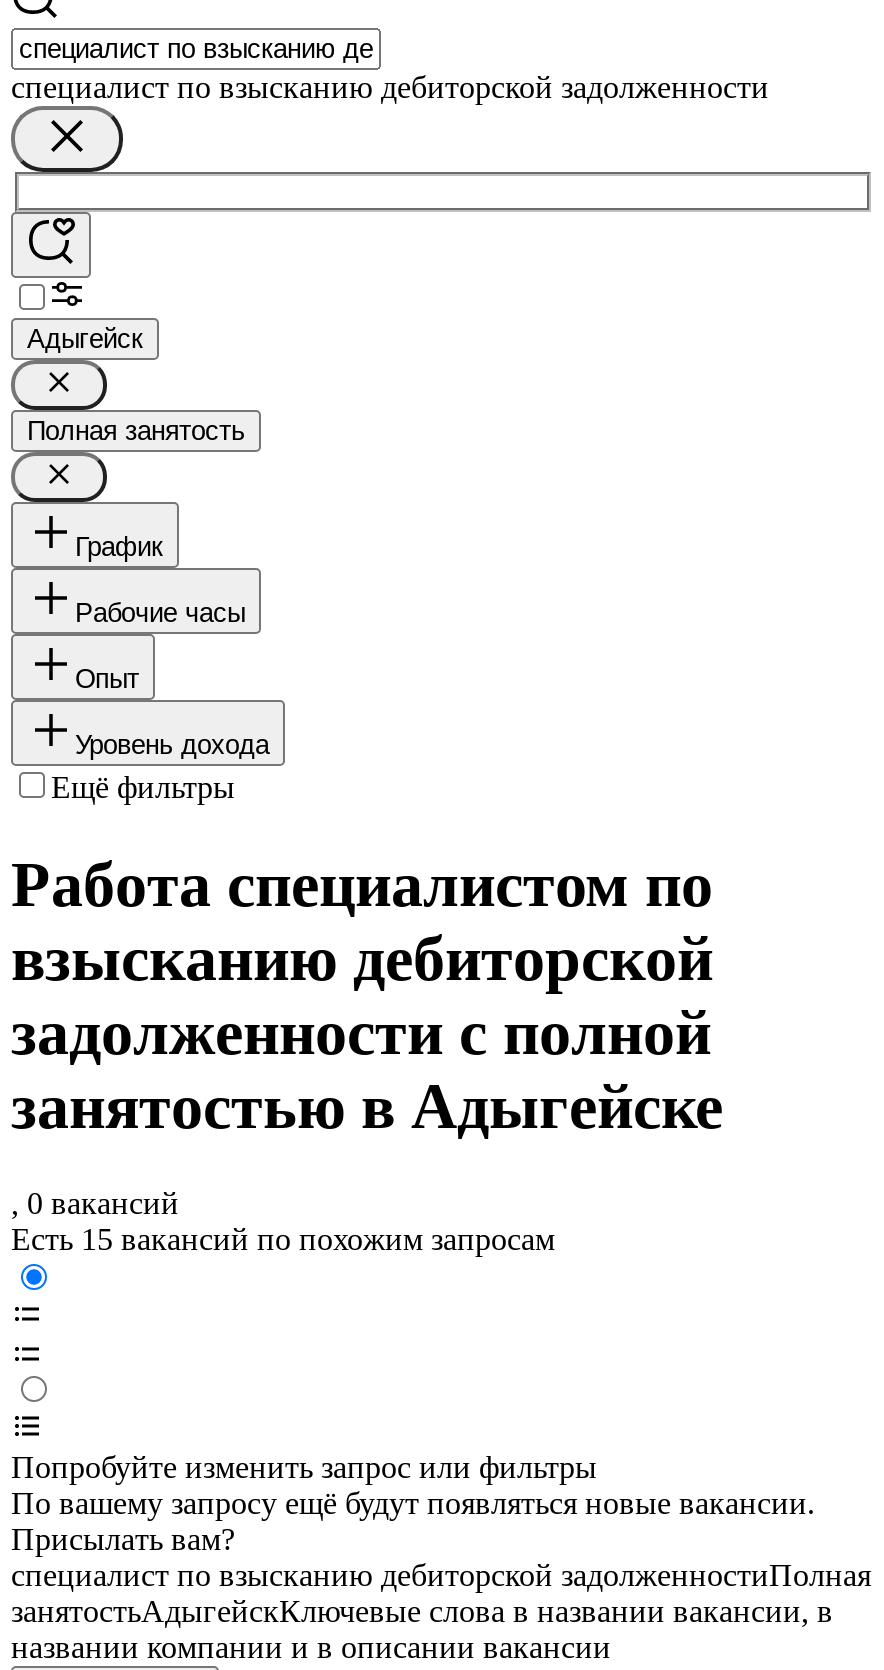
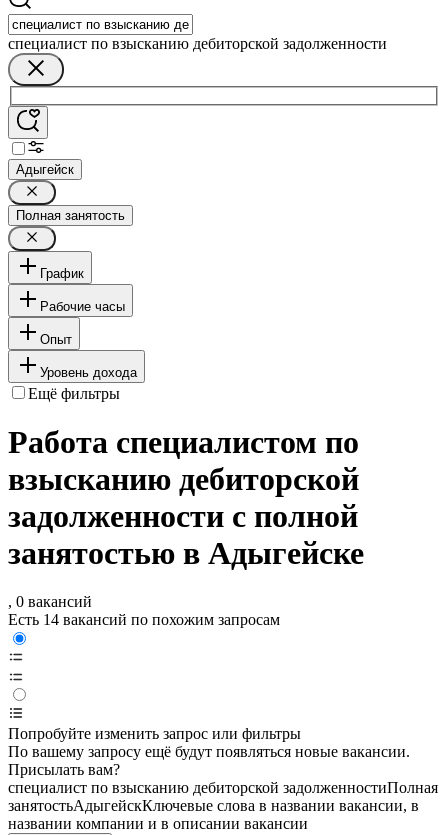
[11,1223,555,1257] Есть 15 вакансий по похожим запросам -> [8,611,280,628] Есть 14 вакансий по похожим запросам

